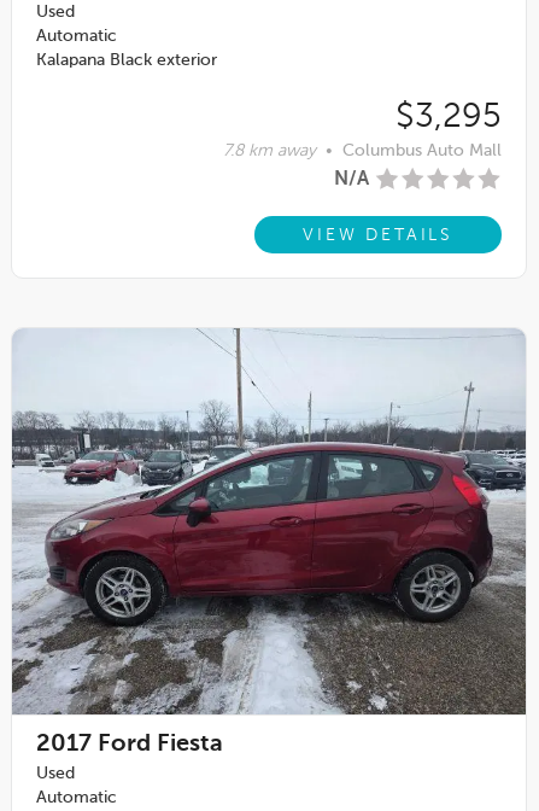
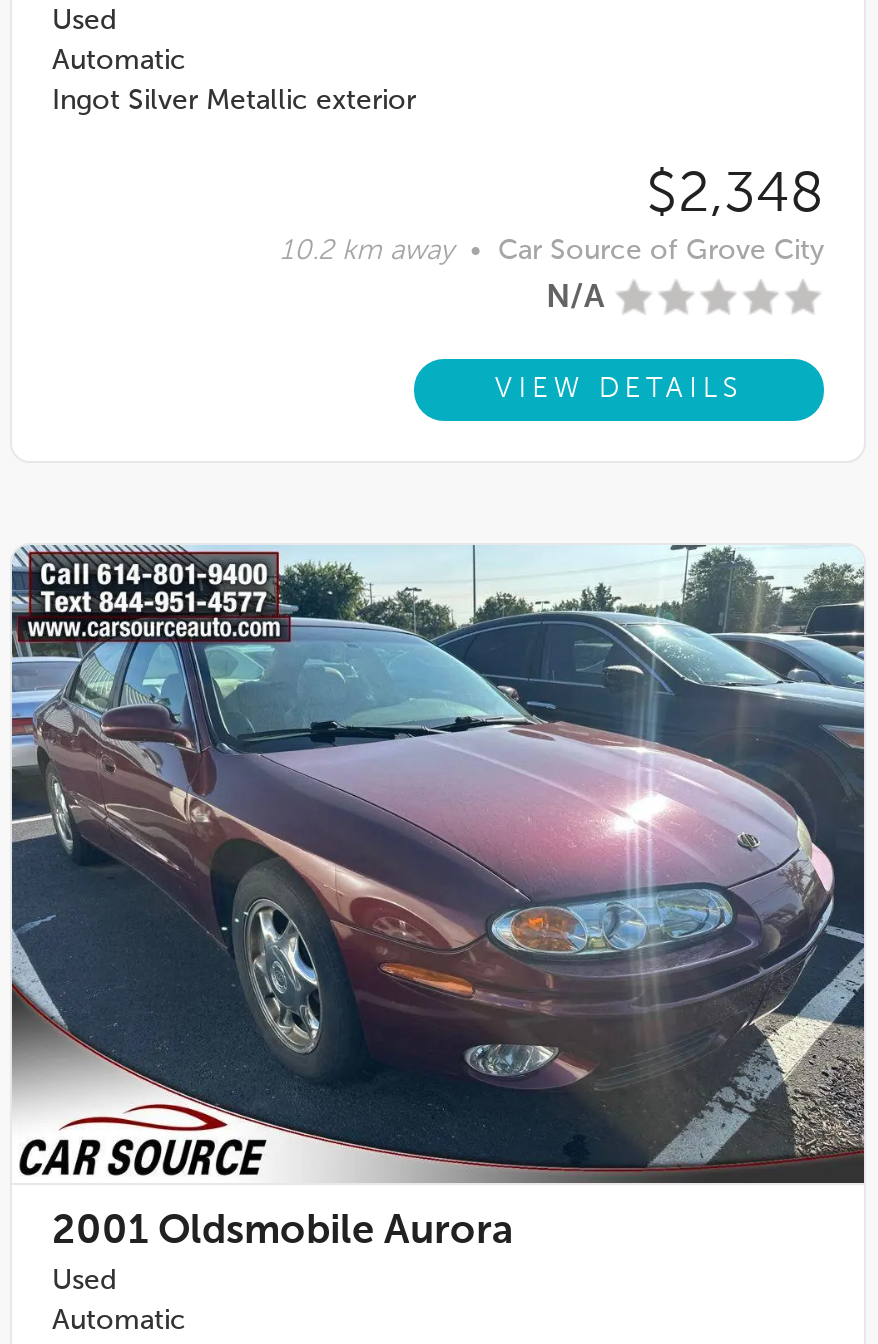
[36,52,217,69] Kalapana Black exterior -> [52,87,416,115] Ingot Silver Metallic exterior
[223,101,502,160] $3,295 | 7.8 km away • Columbus Auto Mall -> [280,167,824,265] $2,348 | 10.2 km away • Car Source of Grove City
[11,327,526,756] [image] | 2017 Ford Fiesta -> [10,544,866,1254] [image] | 2001 Oldsmobile Aurora

